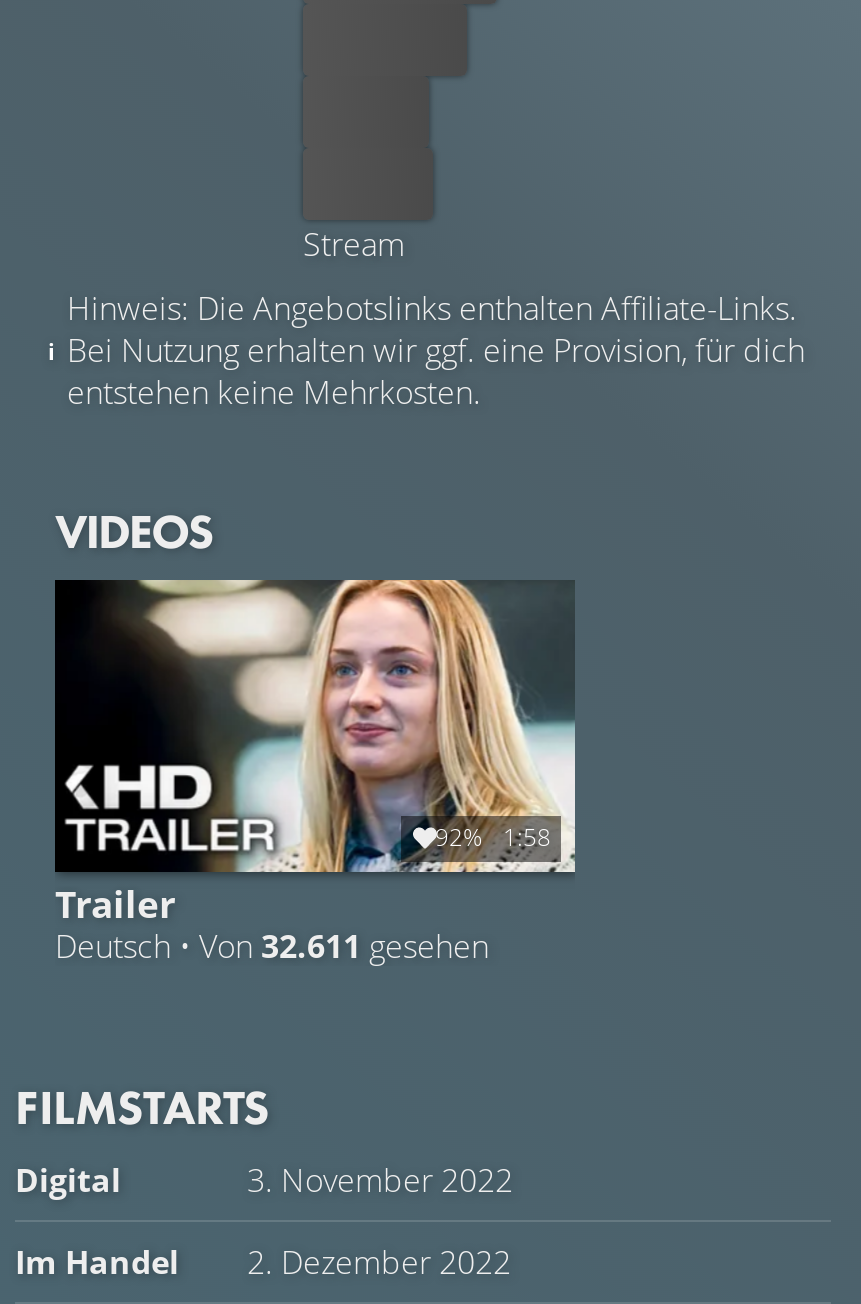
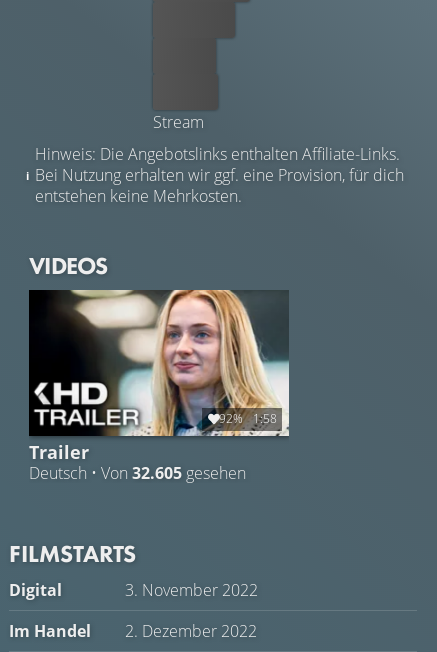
[55,924,489,968] Deutsch • Von 32.611 gesehen -> [29,462,246,484] Deutsch • Von 32.605 gesehen

